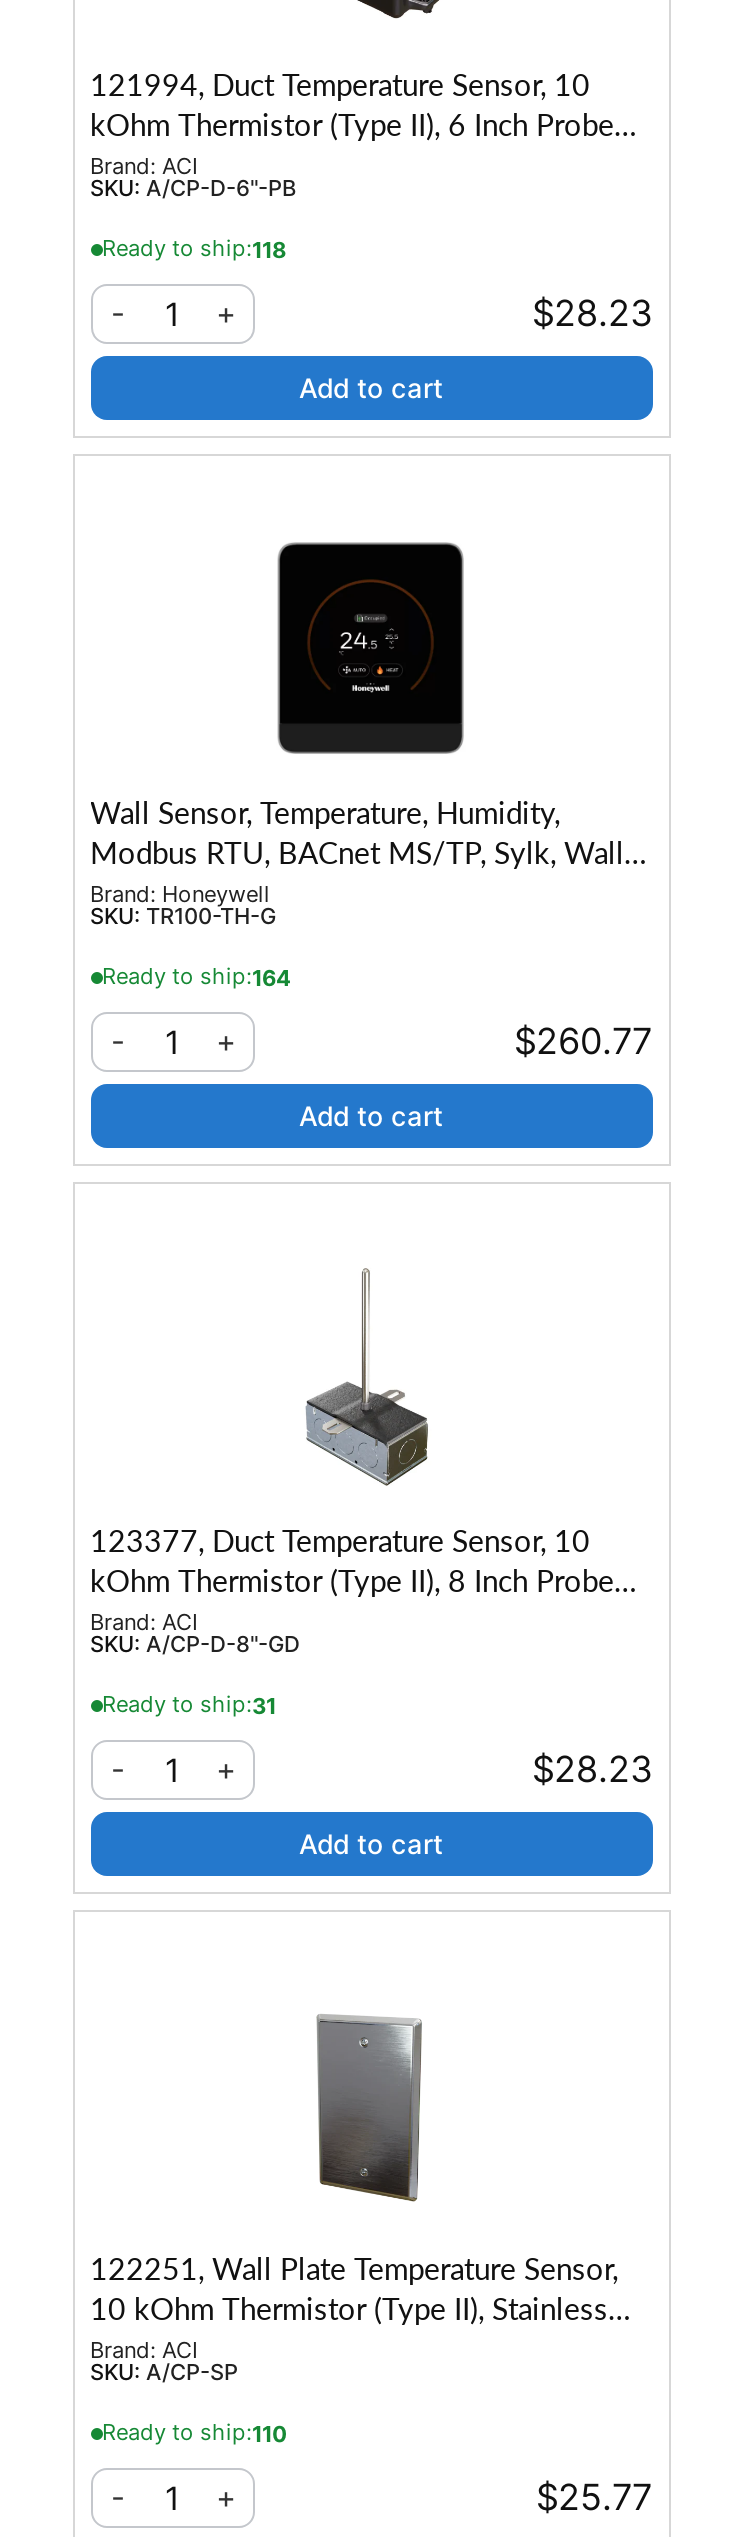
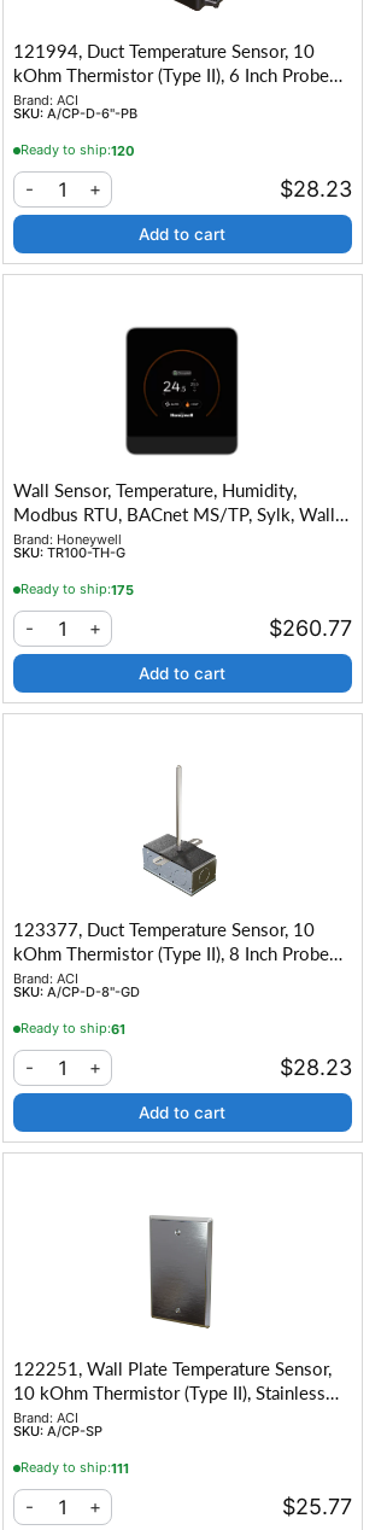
[102,235,286,264] Ready to ship:118 -> [20,142,134,159] Ready to ship:120
[102,963,290,992] Ready to ship:164 -> [20,581,133,598] Ready to ship:175
[102,1691,276,1720] Ready to ship:31 -> [20,1020,125,1038] Ready to ship:61
[102,2419,288,2448] Ready to ship:110 -> [20,1459,128,1477] Ready to ship:111

